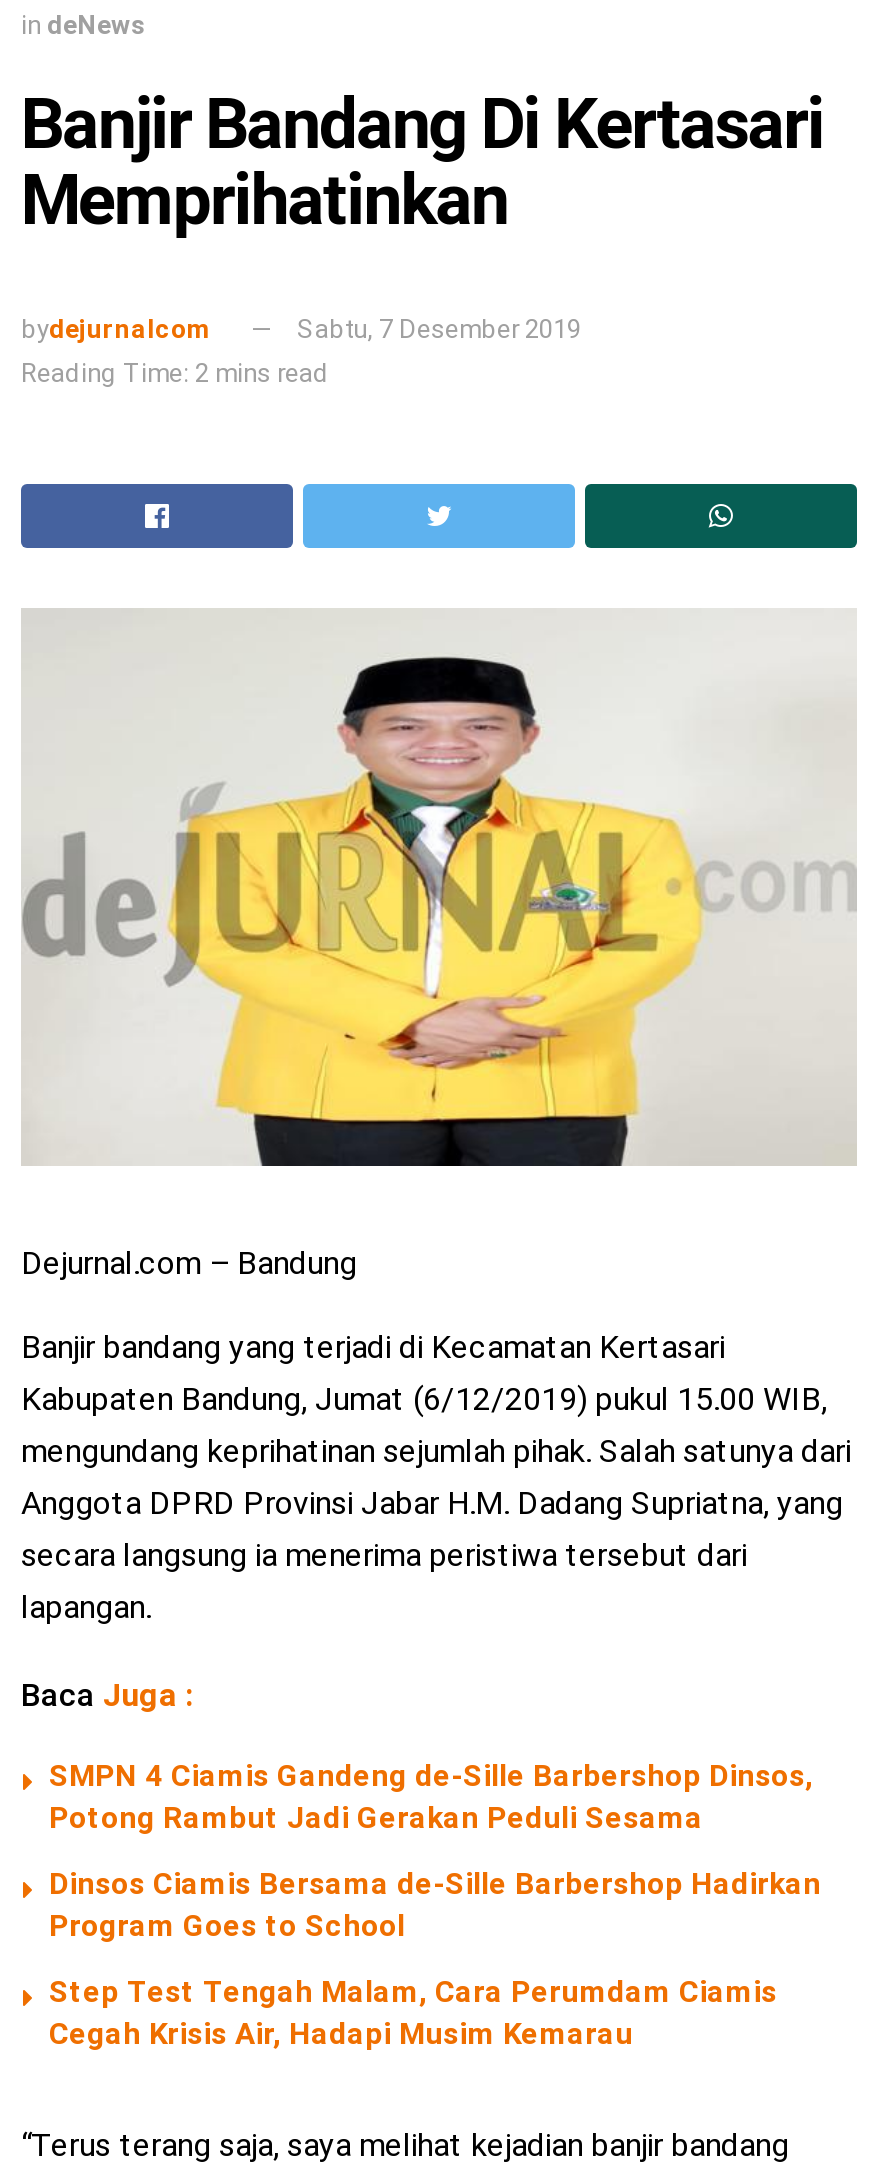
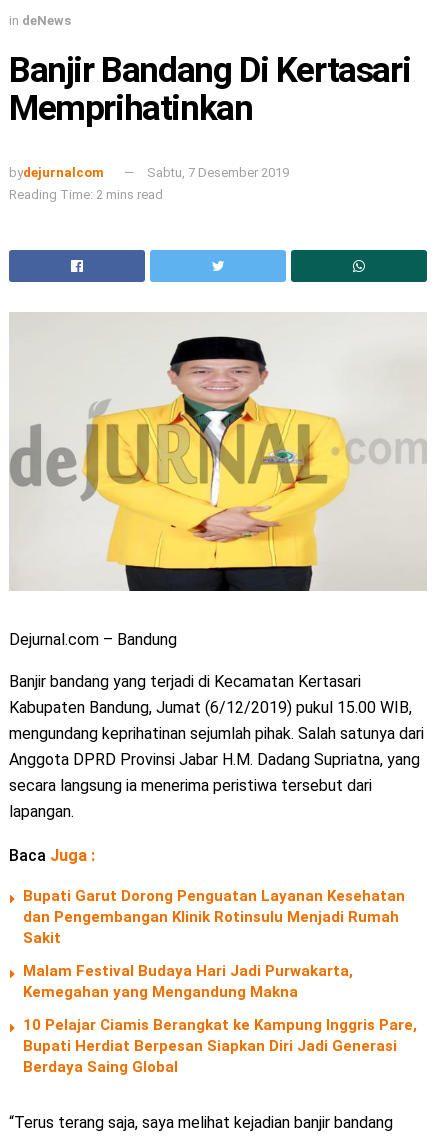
[49,1757,813,1835] SMPN 4 Ciamis Gandeng de-Sille Barbershop Dinsos, | Potong Rambut Jadi Gerakan Peduli Sesama -> [23,887,405,947] Bupati Garut Dorong Penguatan Layanan Kesehatan | dan Pengembangan Klinik Rotinsulu Menjadi Rumah | Sakit
[49,1865,821,1943] Dinsos Ciamis Bersama de-Sille Barbershop Hadirkan | Program Goes to School -> [23,962,353,1001] Malam Festival Budaya Hari Jadi Purwakarta, | Kemegahan yang Mengandung Makna
[49,1973,777,2051] Step Test Tengah Malam, Cara Perumdam Ciamis | Cegah Krisis Air, Hadapi Musim Kemarau -> [23,1016,417,1076] 10 Pelajar Ciamis Berangkat ke Kampung Inggris Pare, | Bupati Herdiat Berpesan Siapkan Diri Jadi Generasi | Berdaya Saing Global

